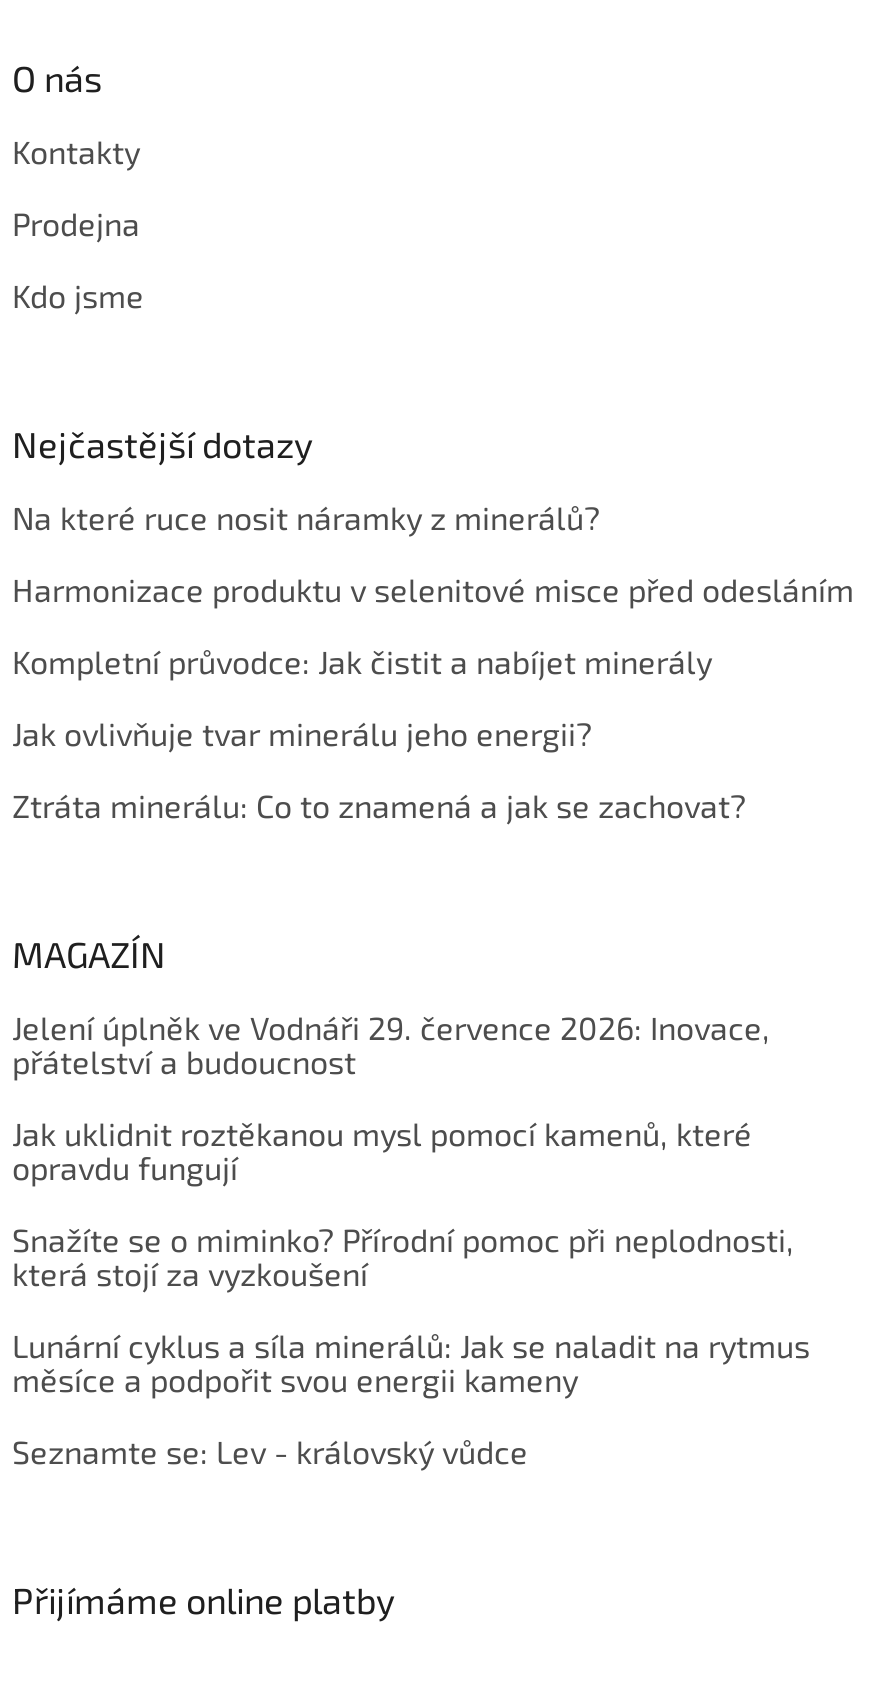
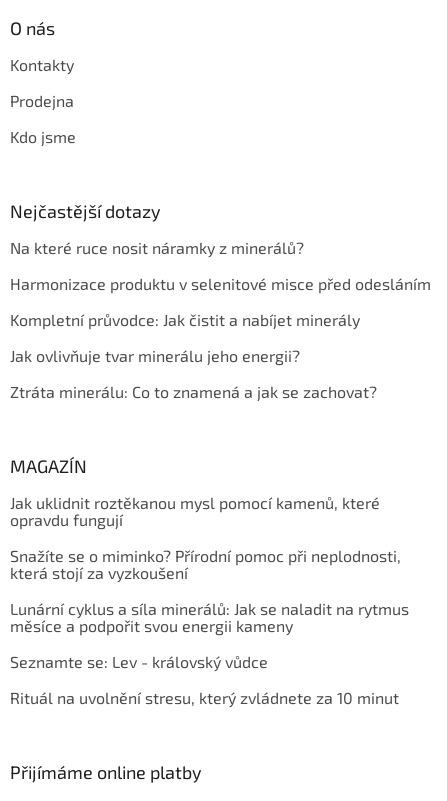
[12,1009,770,1081] Jelení úplněk ve Vodnáři 29. července 2026: Inovace, | přátelství a budoucnost -> none
moved [12,1115,810,1471] -> [10,493,409,671]: Jak uklidnit roztěkanou mysl pomocí kamenů, které | opravdu fungují | Snažíte se o miminko? Přírodní pomoc při neplodnosti, | která stojí za vyzkoušení | Lunární cyklus a síla minerálů: Jak se naladit na rytmus | měsíce a podpořit svou energii kameny | Seznamte se: Lev - královský vůdce
none -> [10,688,399,707] Rituál na uvolnění stresu, který zvládnete za 10 minut

